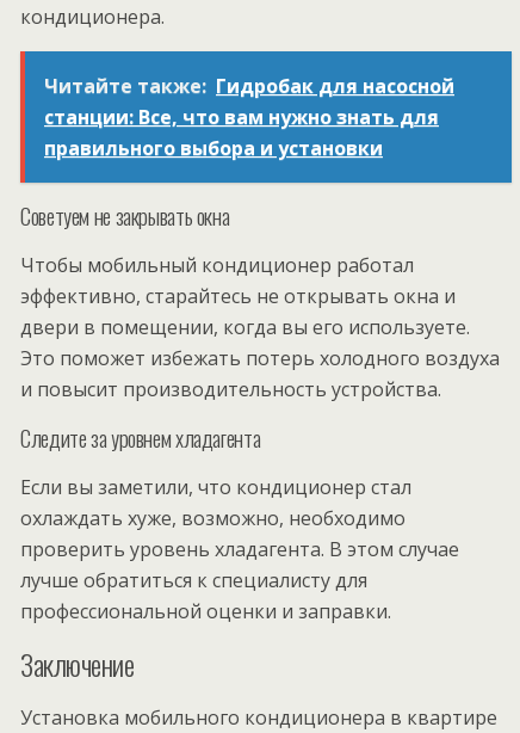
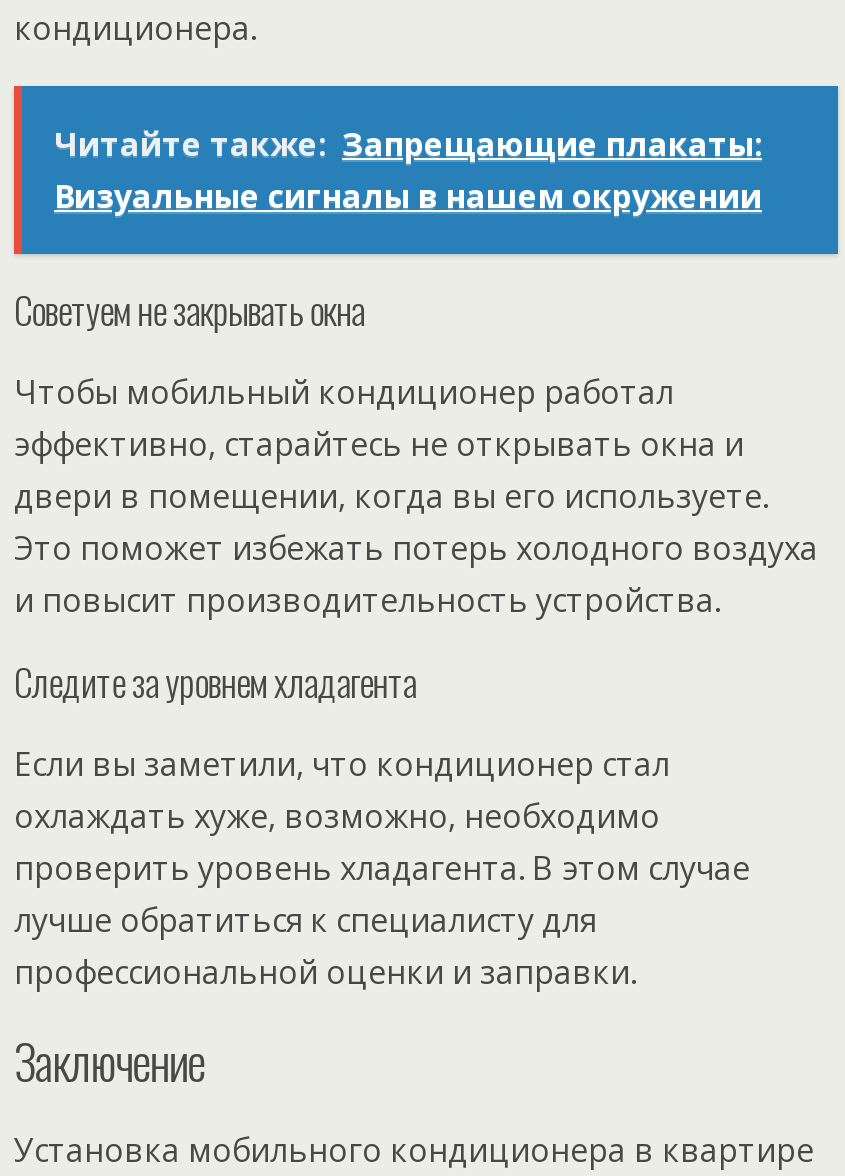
[44,72,454,161] Читайте также: Гидробак для насосной | станции: Все, что вам нужно знать для | правильного выбора и установки -> [54,121,762,217] Читайте также: Запрещающие плакаты: | Визуальные сигналы в нашем окружении

